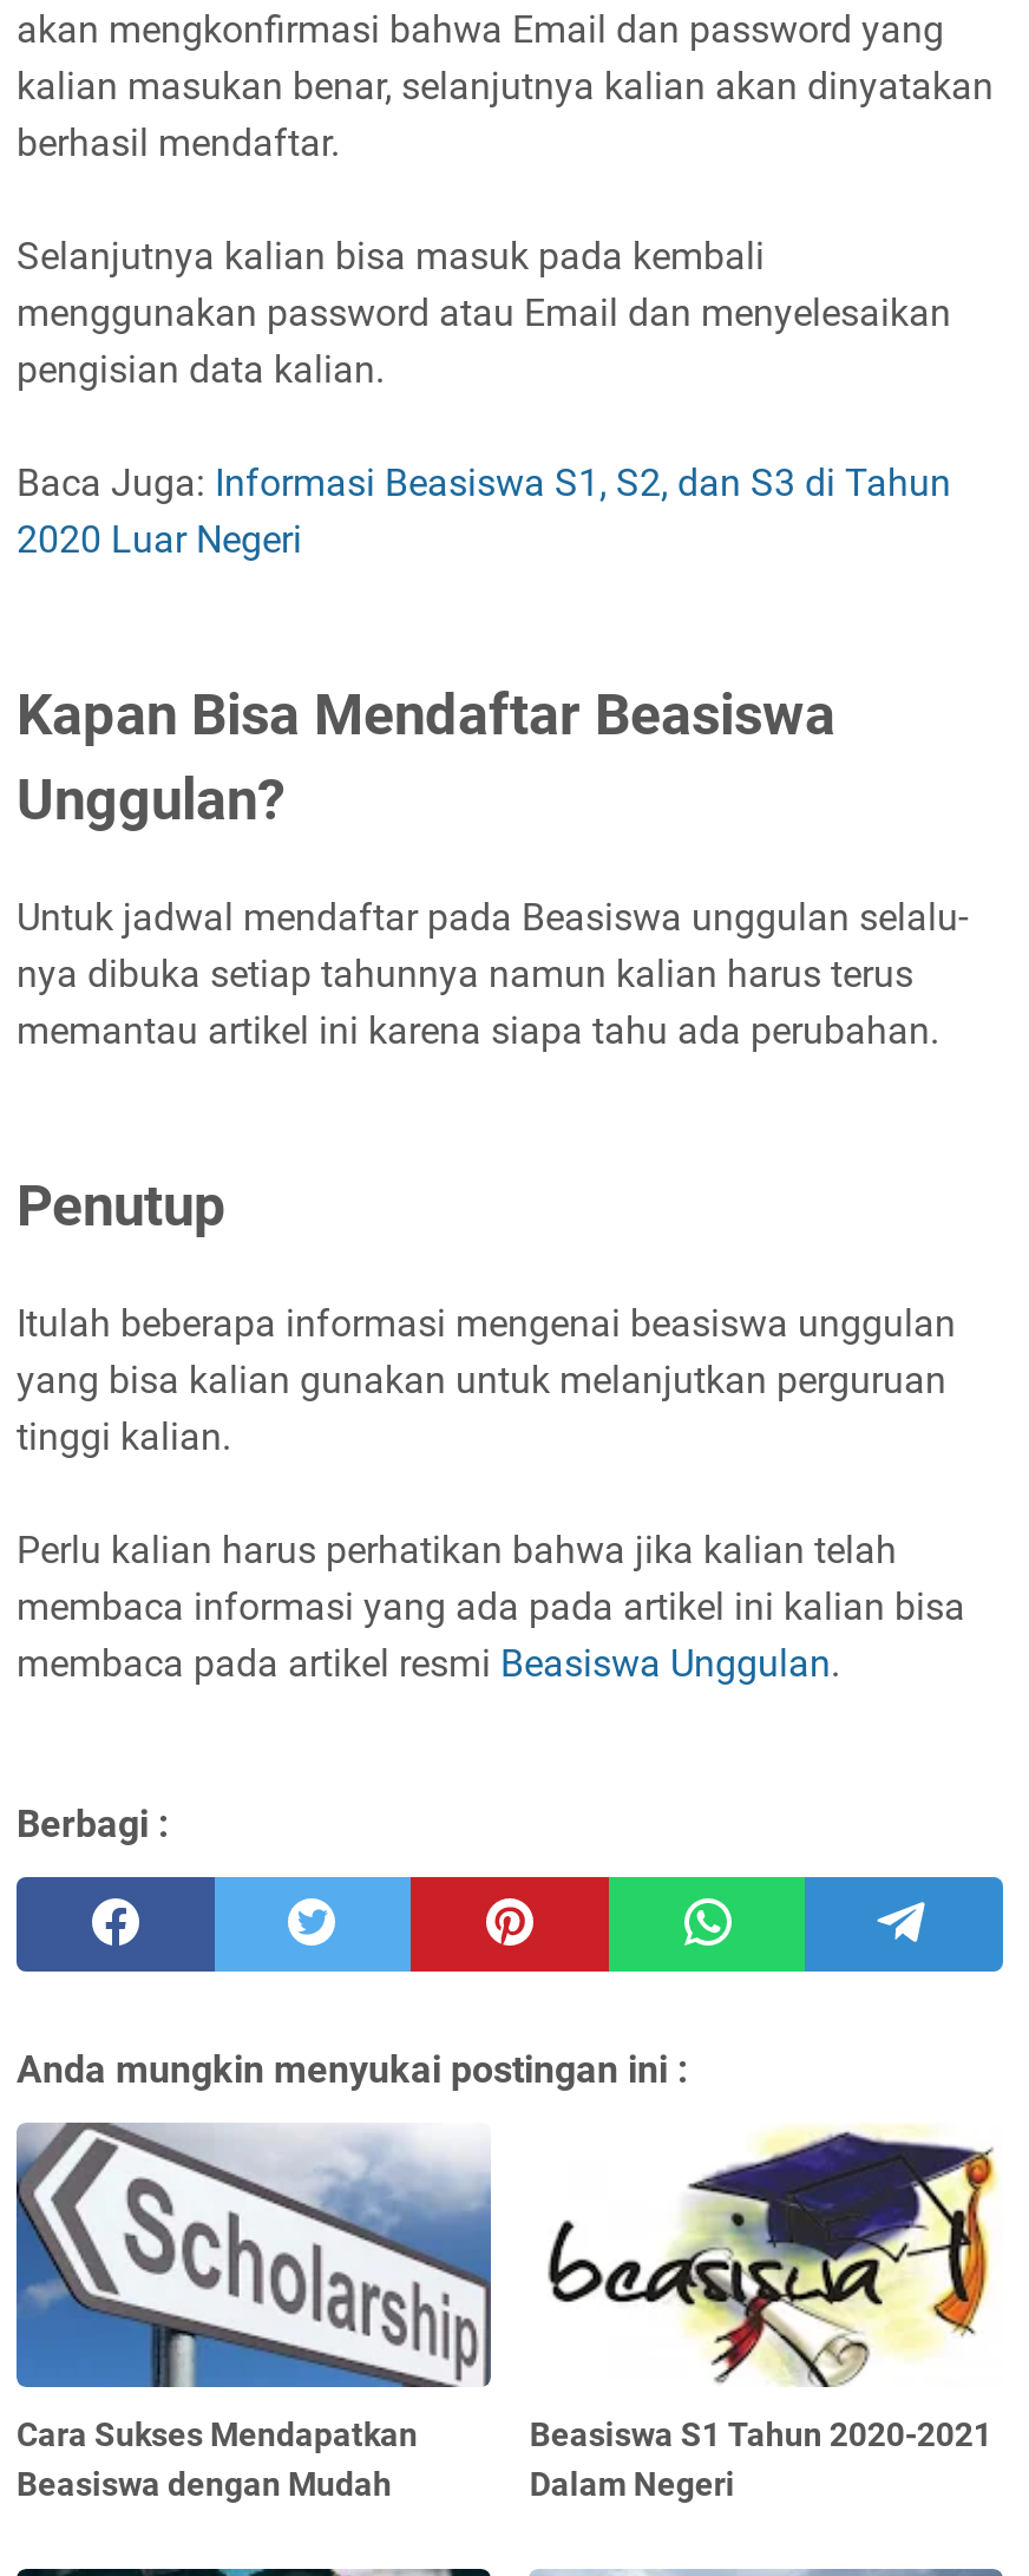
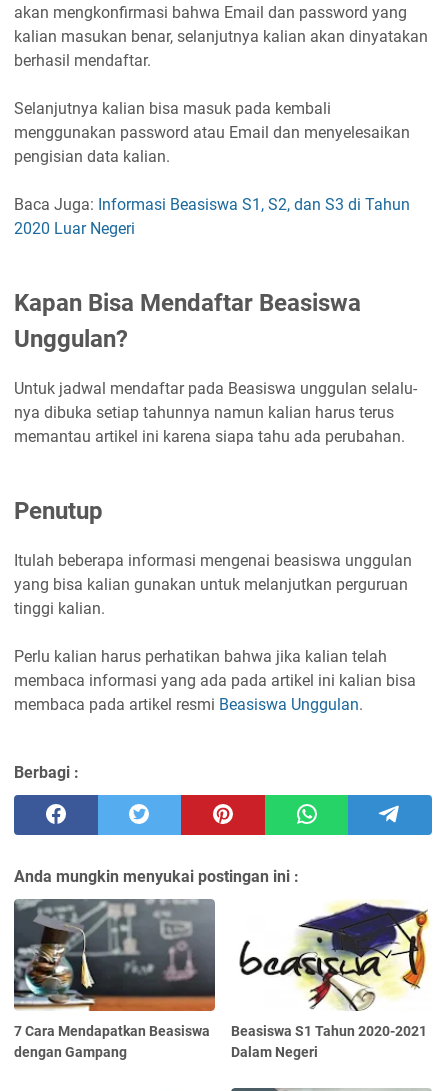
[14,2123,493,2504] [image] | Cara Sukses Mendapatkan | Beasiswa dengan Mudah -> [13,898,216,1060] [image] | 7 Cara Mendapatkan Beasiswa | dengan Gampang

